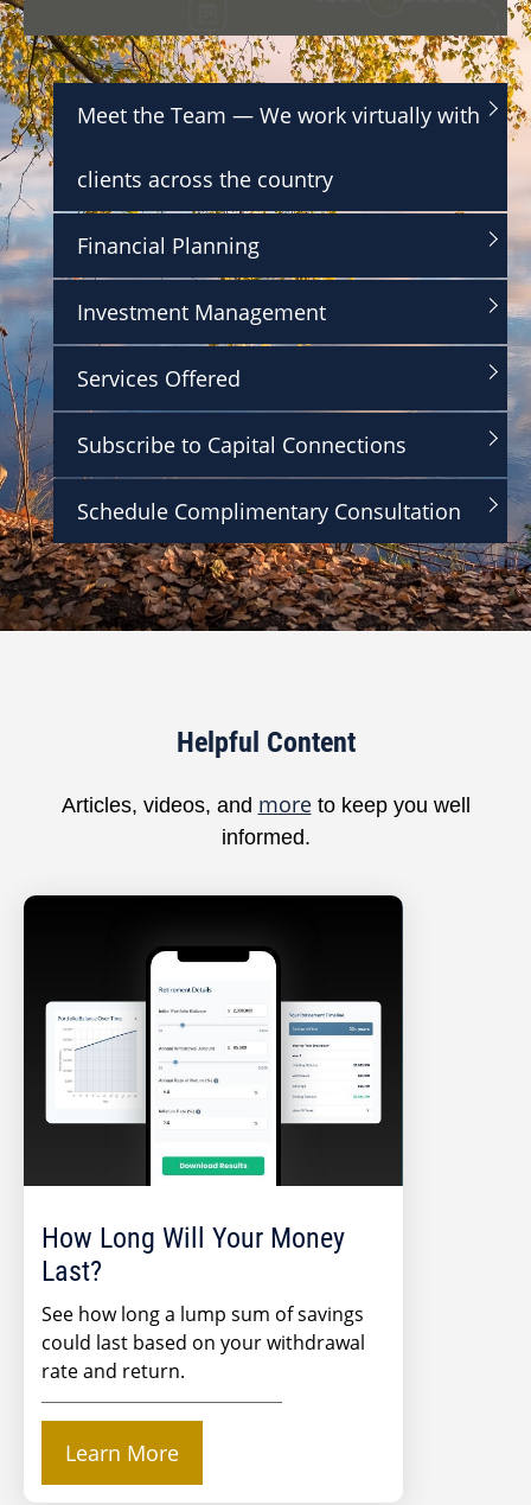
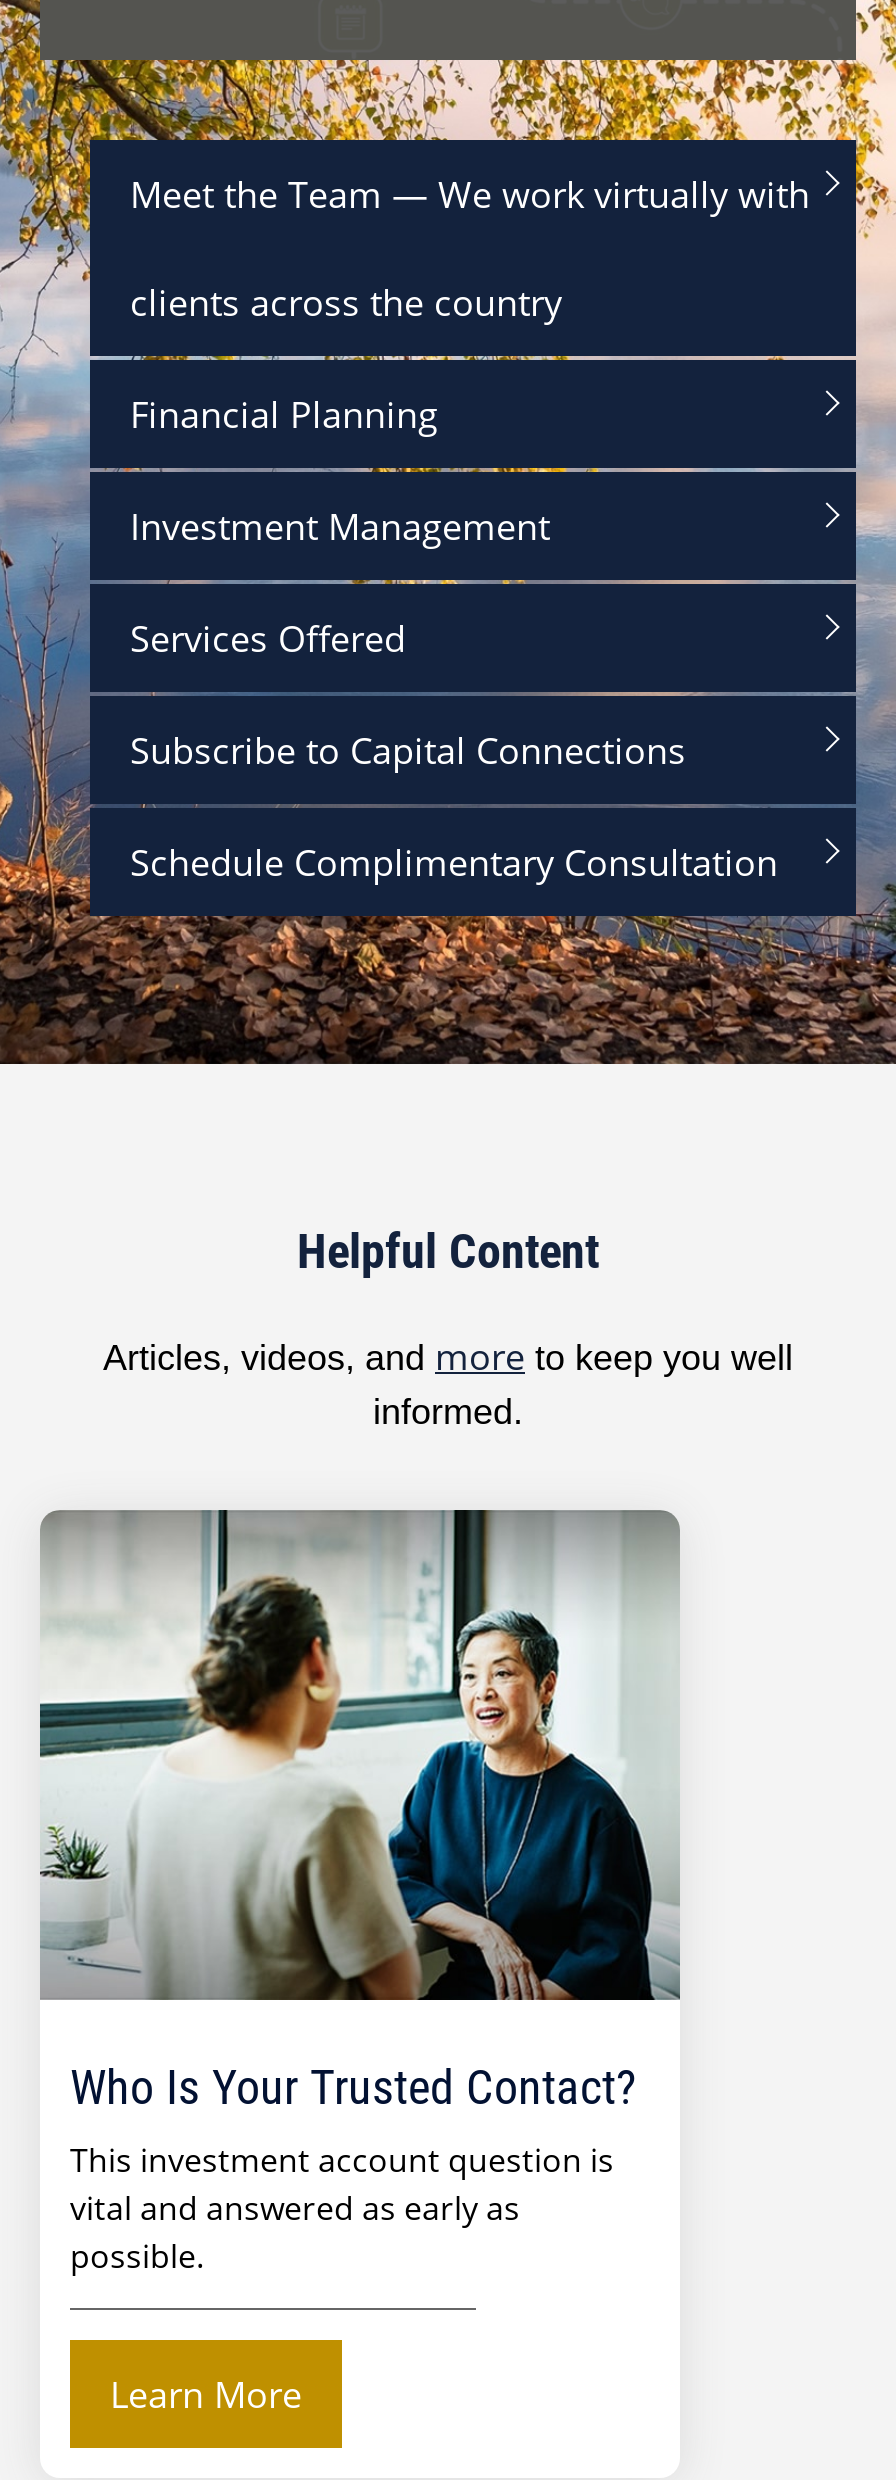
[23,895,404,1384] [image] | How Long Will Your Money | Last? | See how long a lump sum of savings | could last based on your withdrawal | rate and return. -> [40,1510,680,2278] [image] | Who Is Your Trusted Contact? | This investment account question is | vital and answered as early as | possible.

